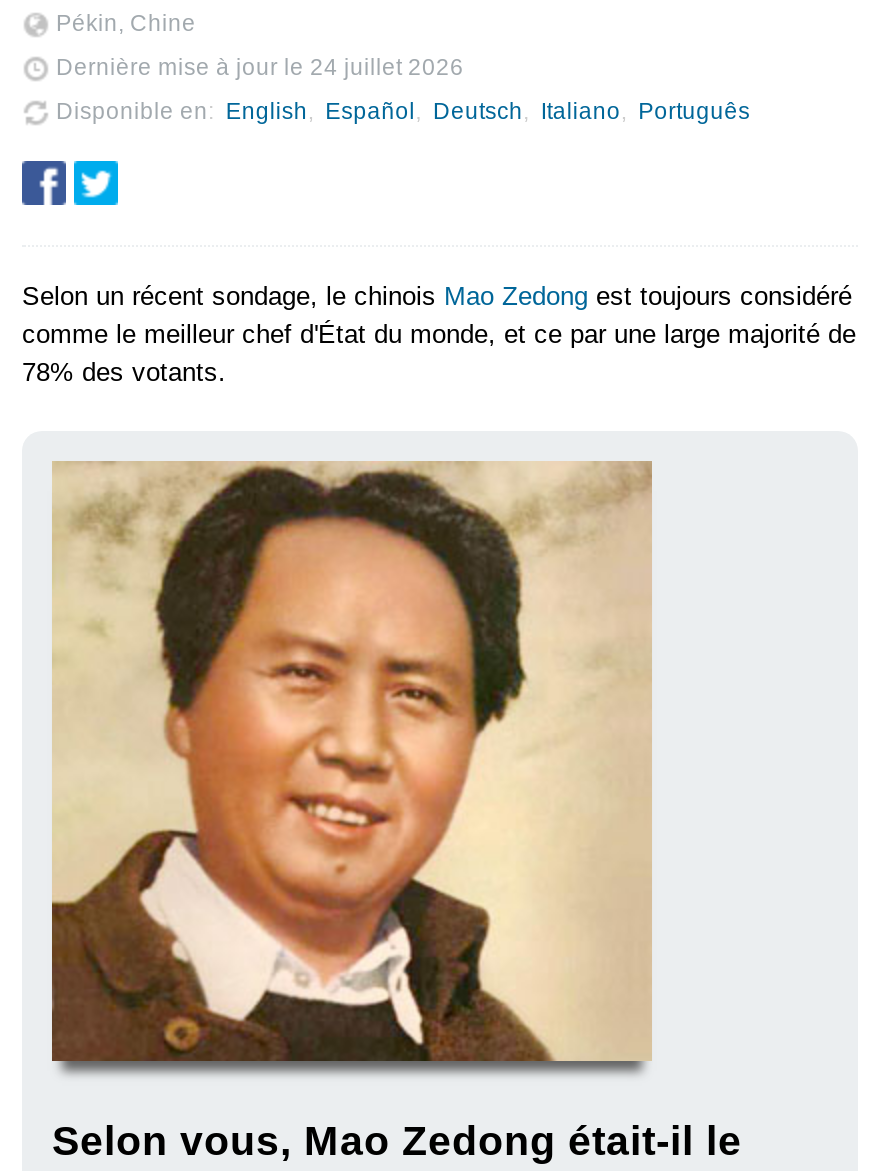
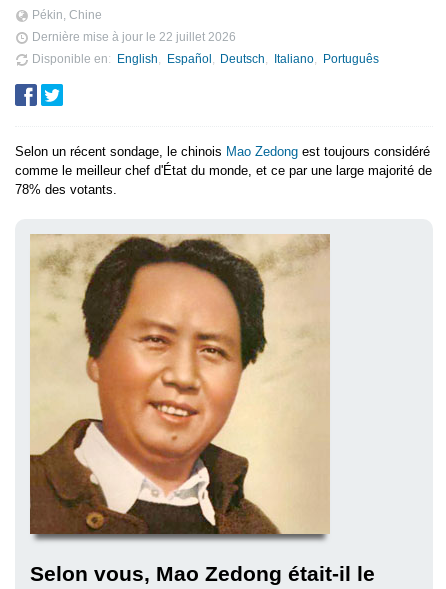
[50,53,464,79] Dernière mise à jour le 24 juillet 2026 -> [29,30,236,43] Dernière mise à jour le 22 juillet 2026

